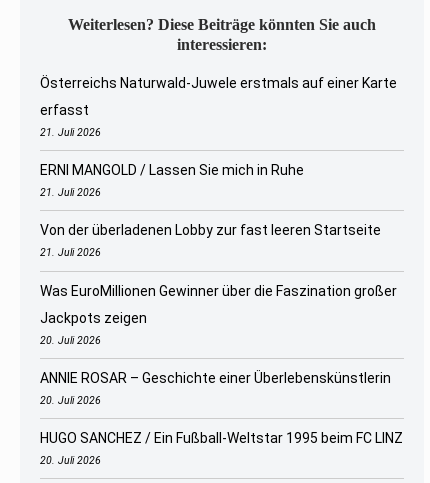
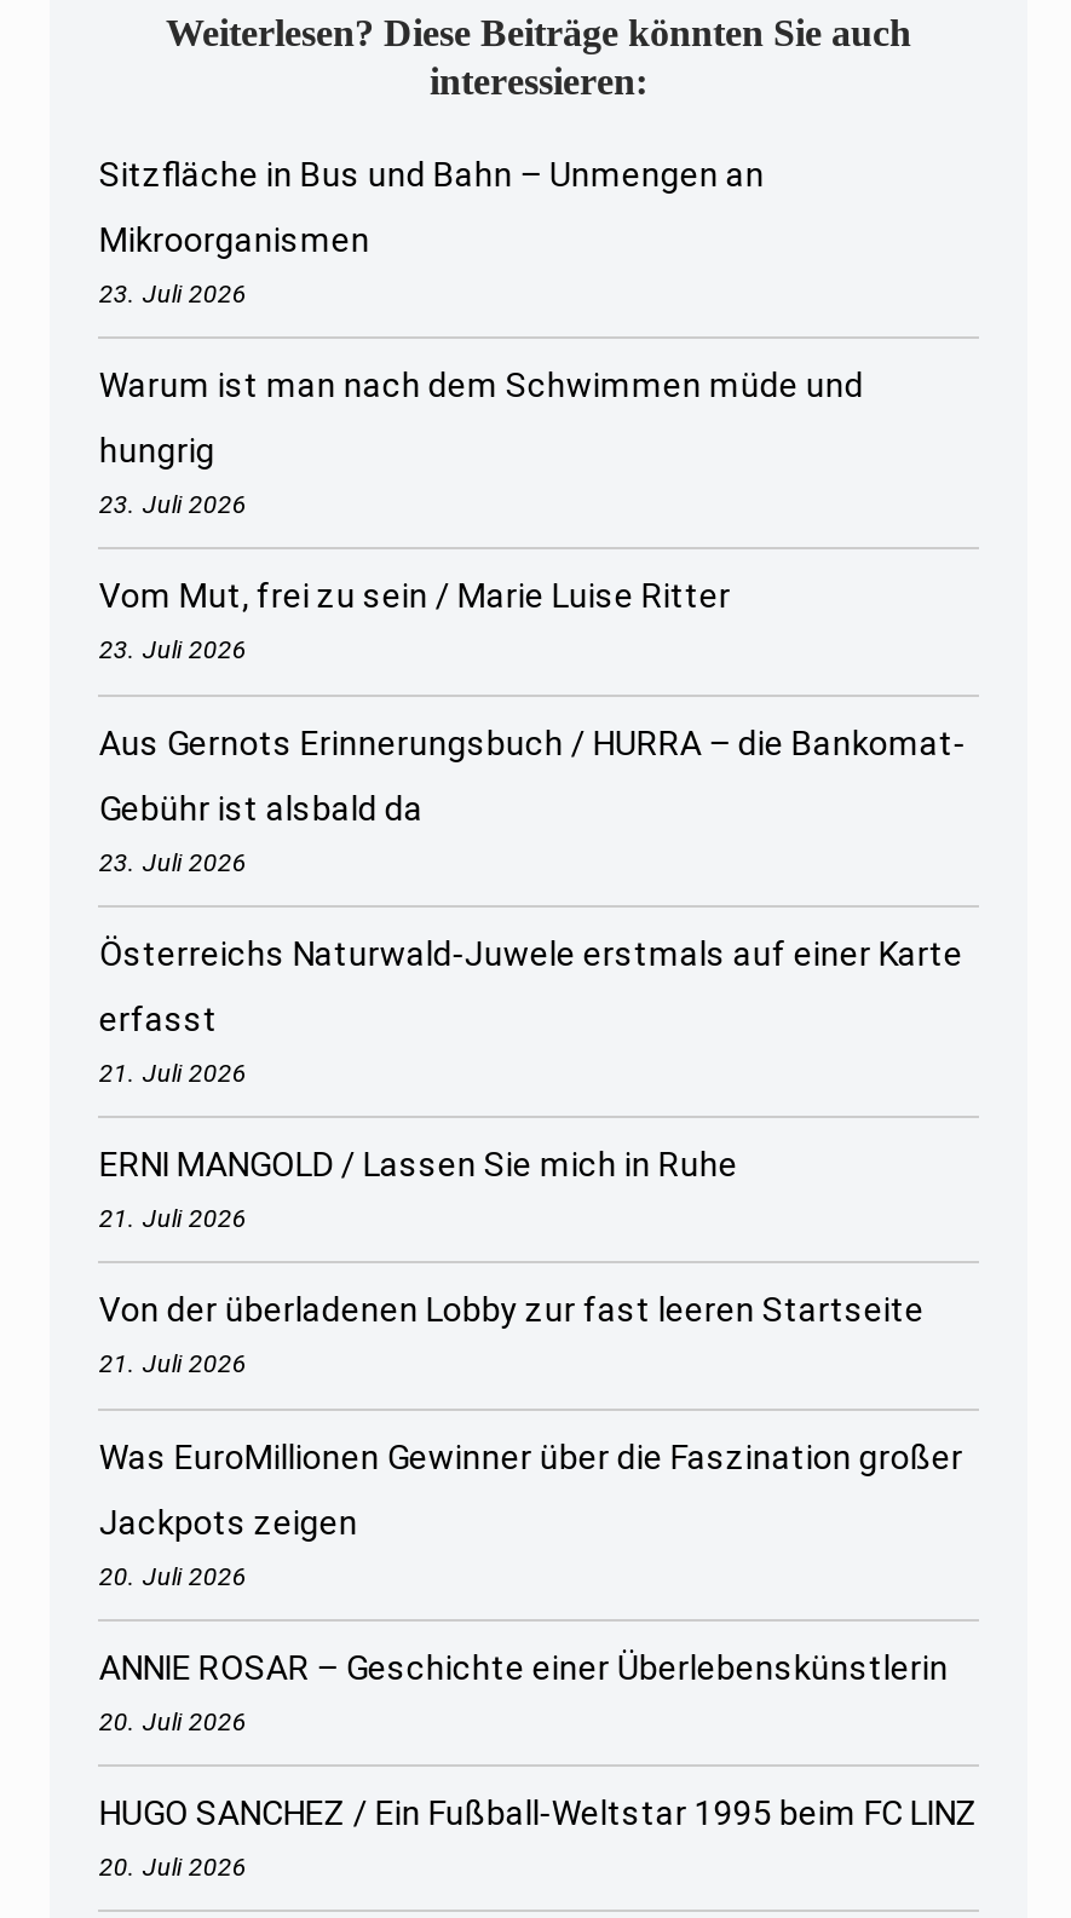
none -> [99,155,965,878] Sitzfläche in Bus und Bahn – Unmengen an | Mikroorganismen | 23. Juli 2026 | Warum ist man nach dem Schwimmen müde und | hungrig | 23. Juli 2026 | Vom Mut, frei zu sein / Marie Luise Ritter | 23. Juli 2026 | Aus Gernots Erinnerungsbuch / HURRA – die Bankomat- | Gebühr ist alsbald da | 23. Juli 2026

